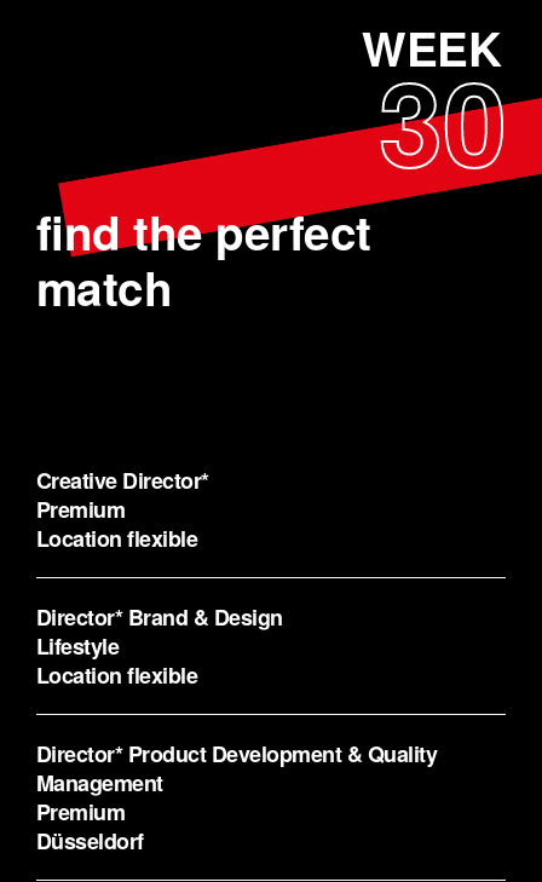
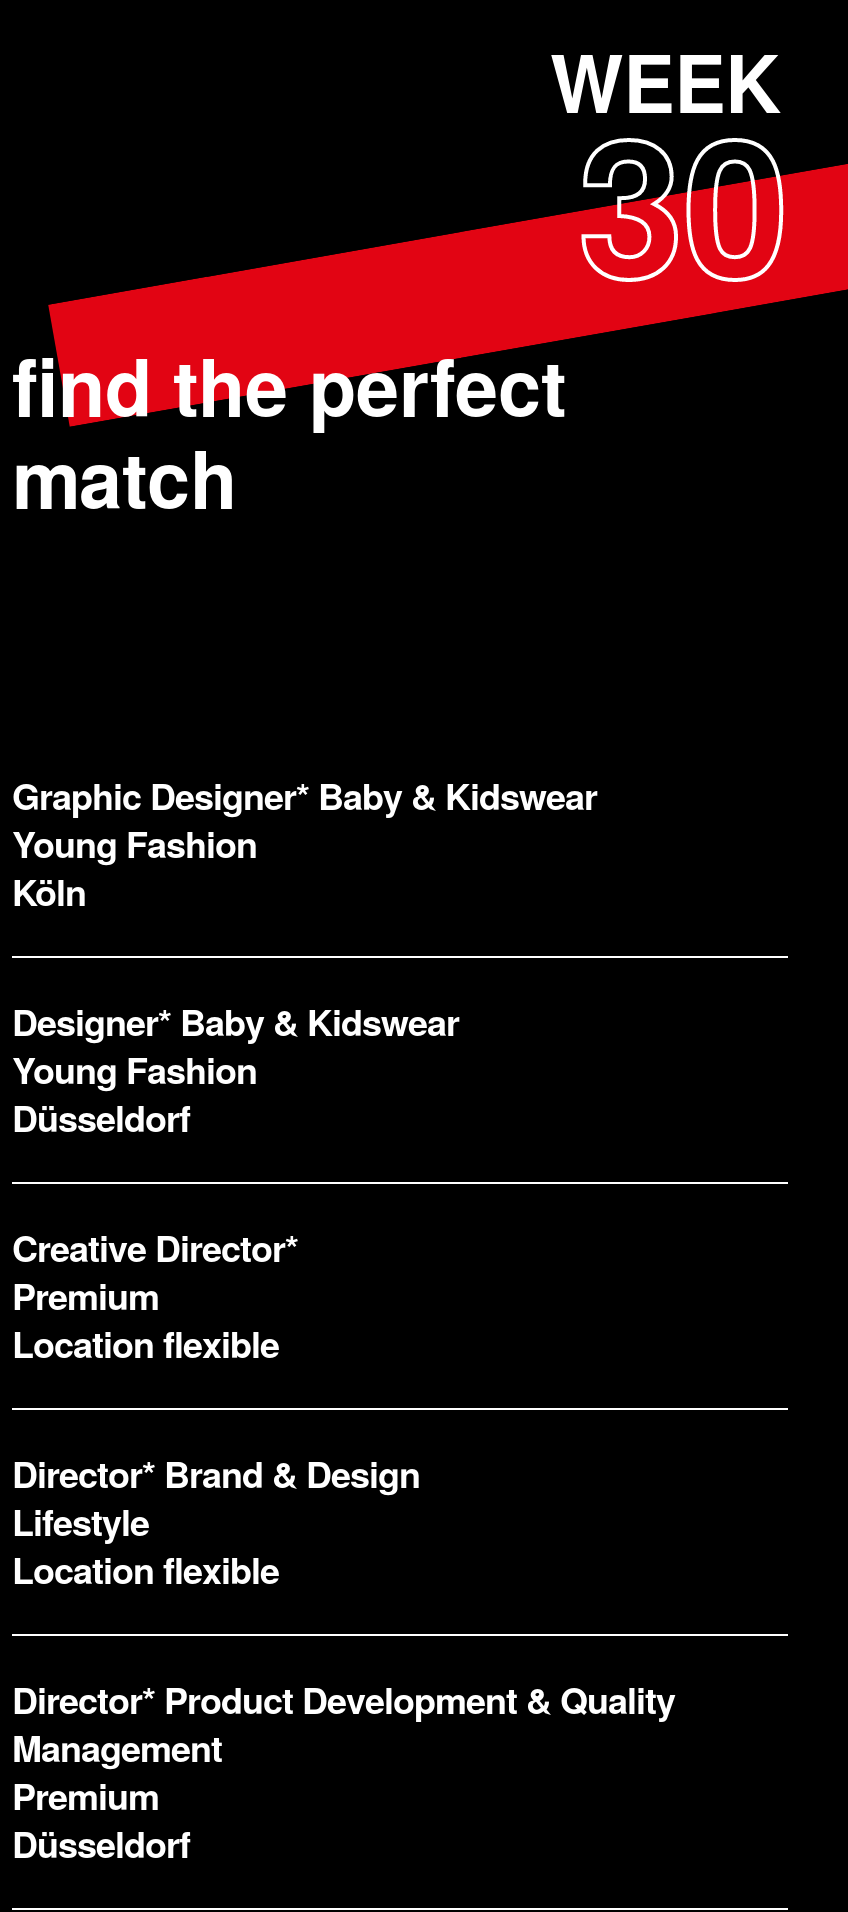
none -> [12,771,597,1145] Graphic Designer* Baby & Kidswear | Young Fashion | Köln | Designer* Baby & Kidswear | Young Fashion | Düsseldorf

